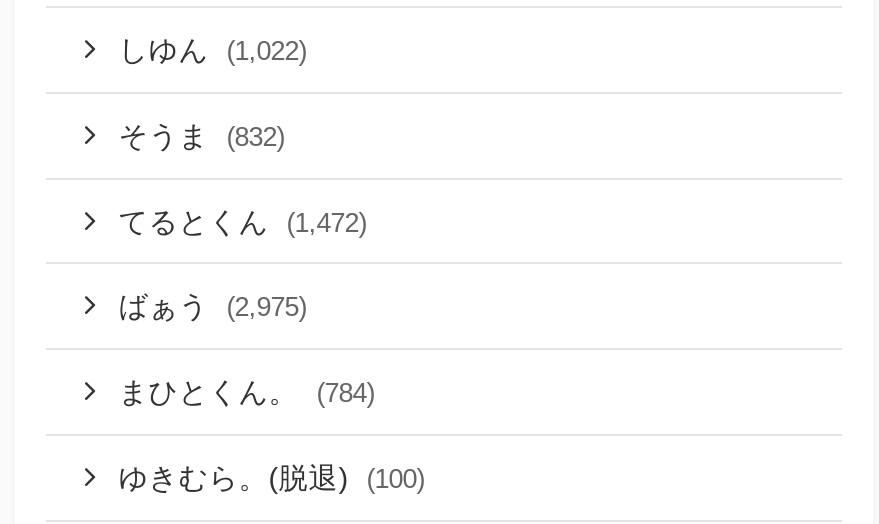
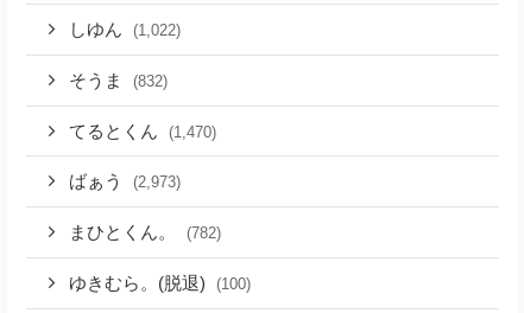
[118,205,366,237] てるとくん (1,472) -> [69,122,216,141] てるとくん (1,470)
[118,291,306,323] ばぁう (2,975) -> [69,172,181,191] ばぁう (2,973)
[118,376,374,408] まひとくん。 (784) -> [69,223,221,242] まひとくん。 (782)

